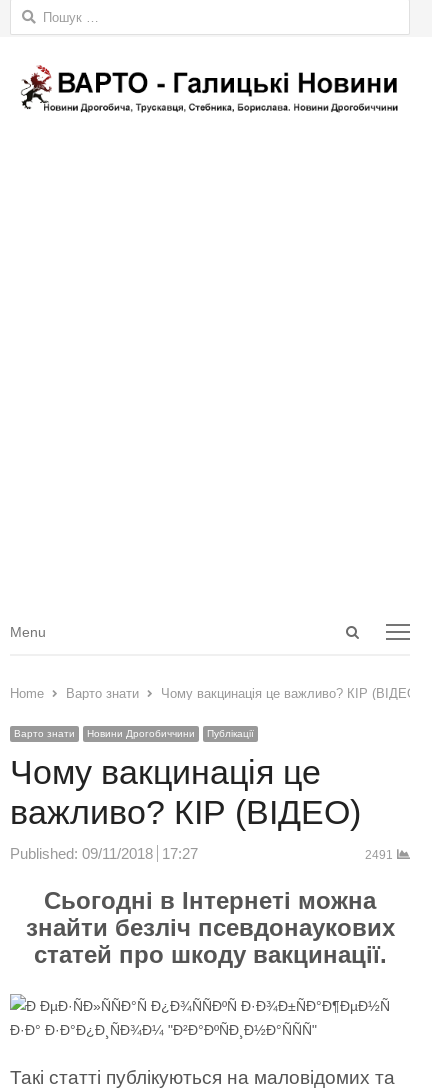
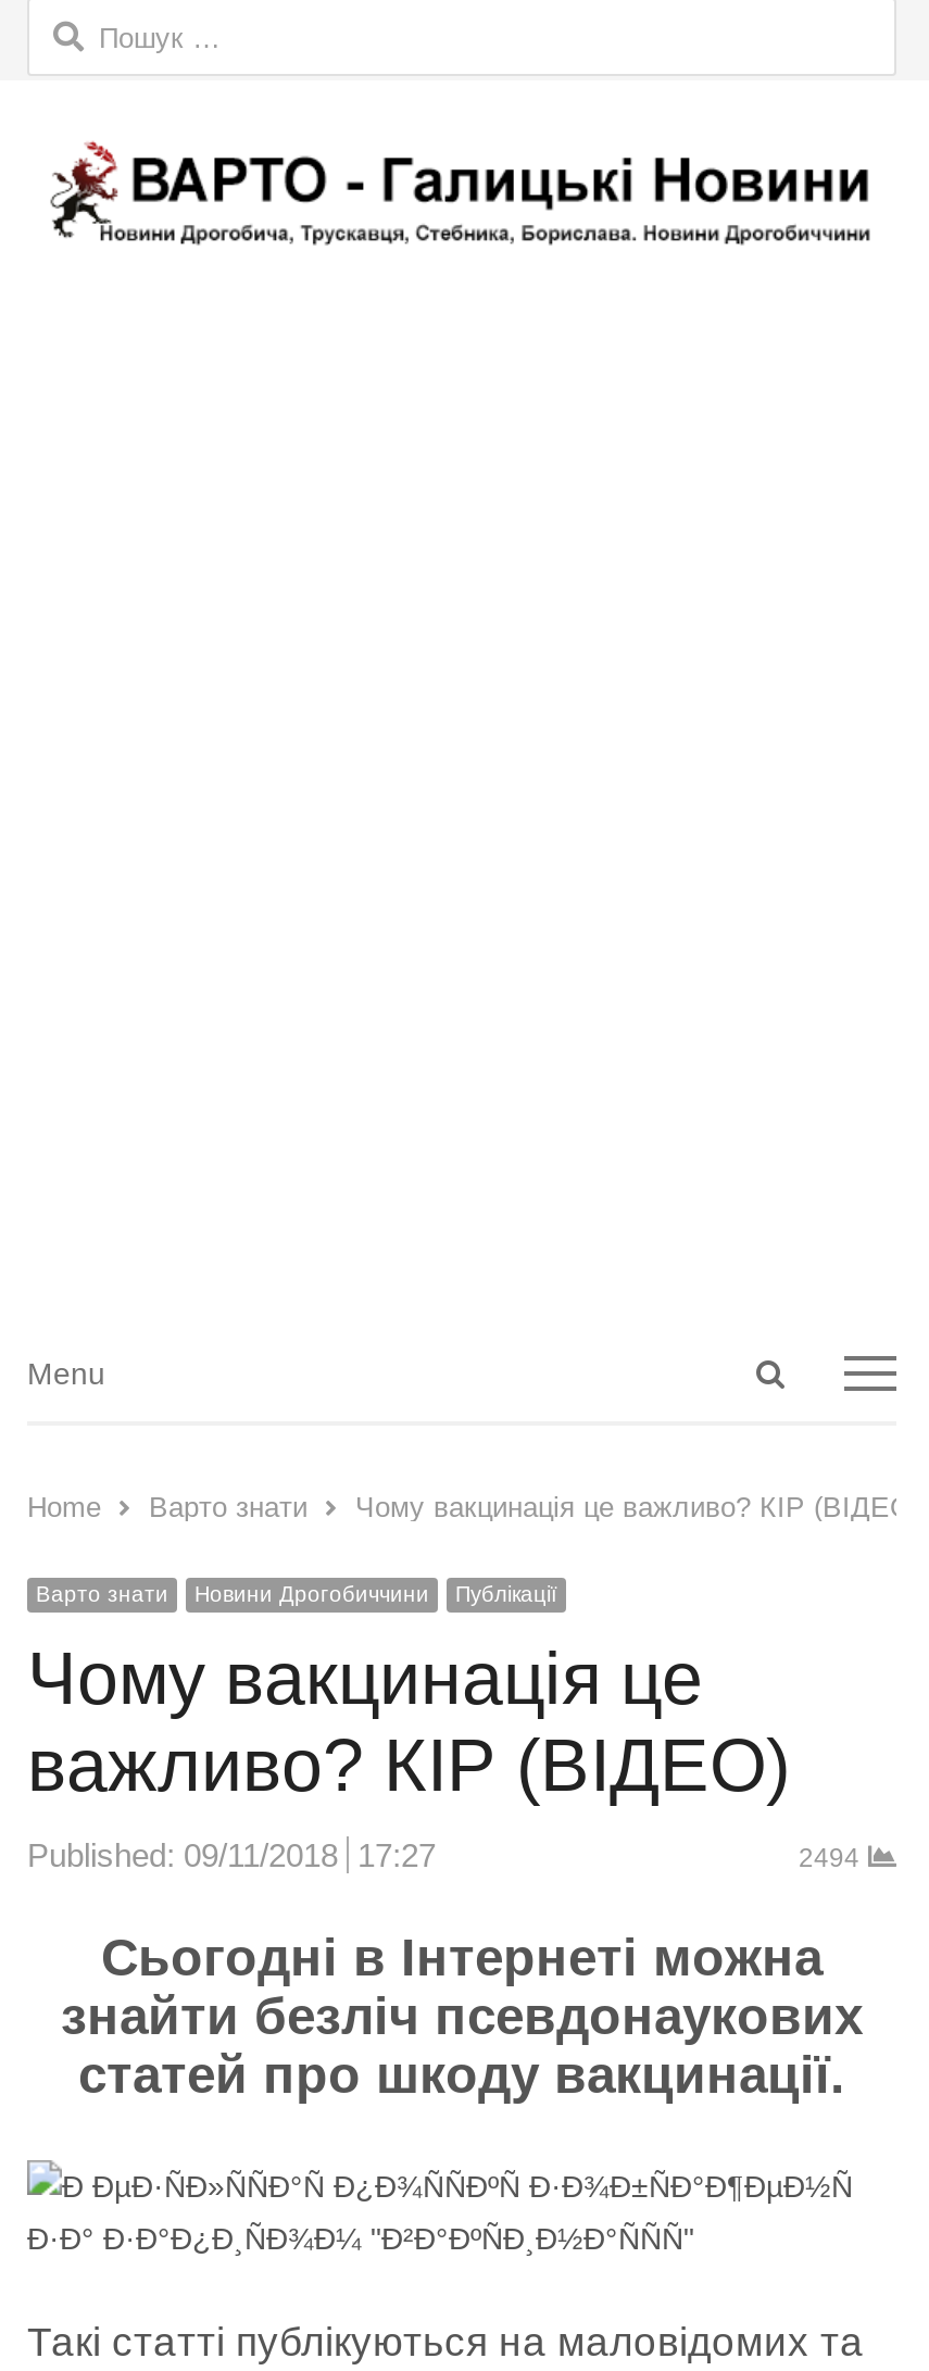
[365,848,393,862] 2491 -> [799,1842,859,1872] 2494

